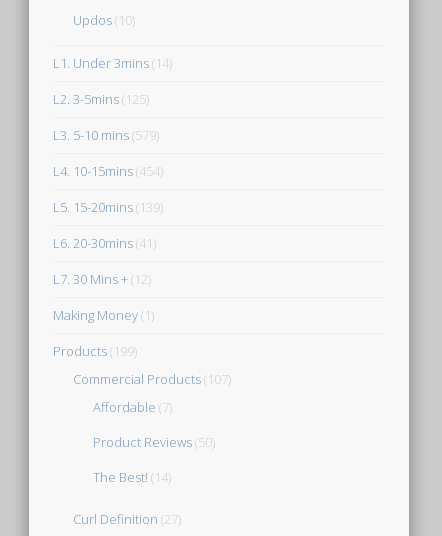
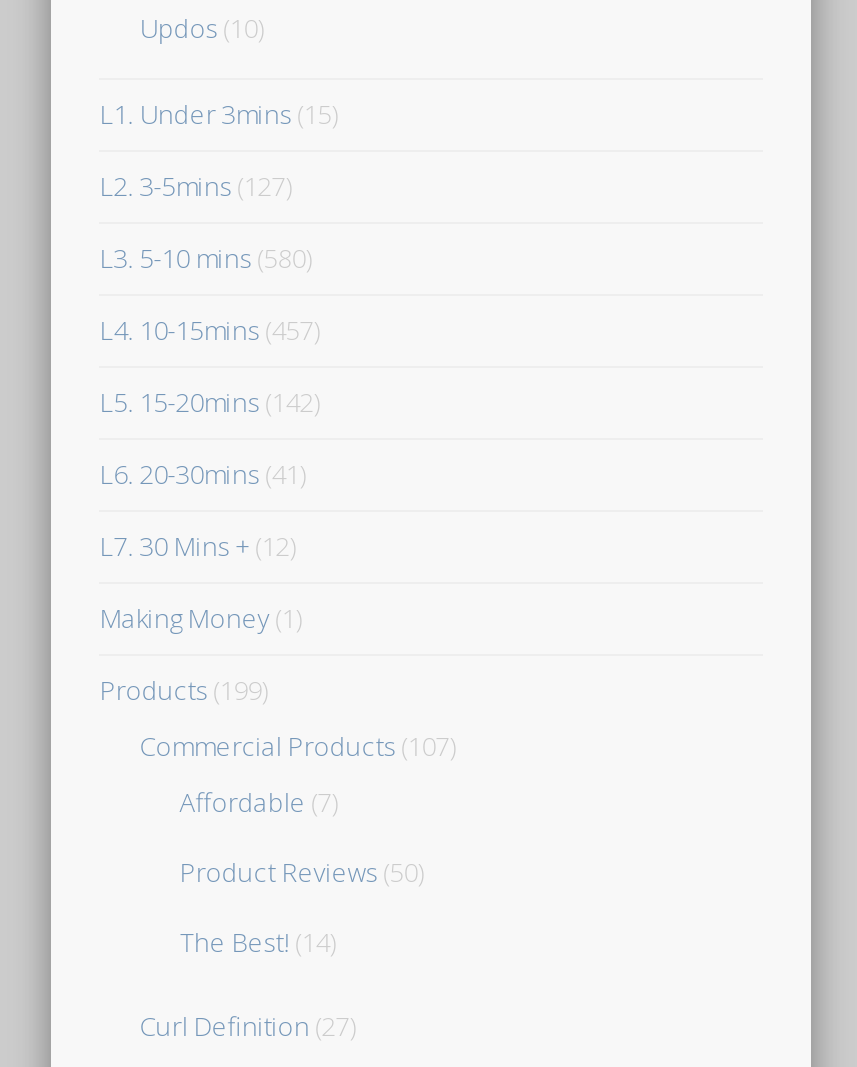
[53,54,172,72] L1. Under 3mins (14) -> [99,95,337,131] L1. Under 3mins (15)
[53,90,149,108] L2. 3-5mins (125) -> [99,167,291,203] L2. 3-5mins (127)
[53,126,159,144] L3. 5-10 mins (579) -> [99,239,311,275] L3. 5-10 mins (580)
[53,162,163,180] L4. 10-15mins (454) -> [99,311,319,347] L4. 10-15mins (457)
[53,198,163,216] L5. 15-20mins (139) -> [99,383,319,419] L5. 15-20mins (142)

